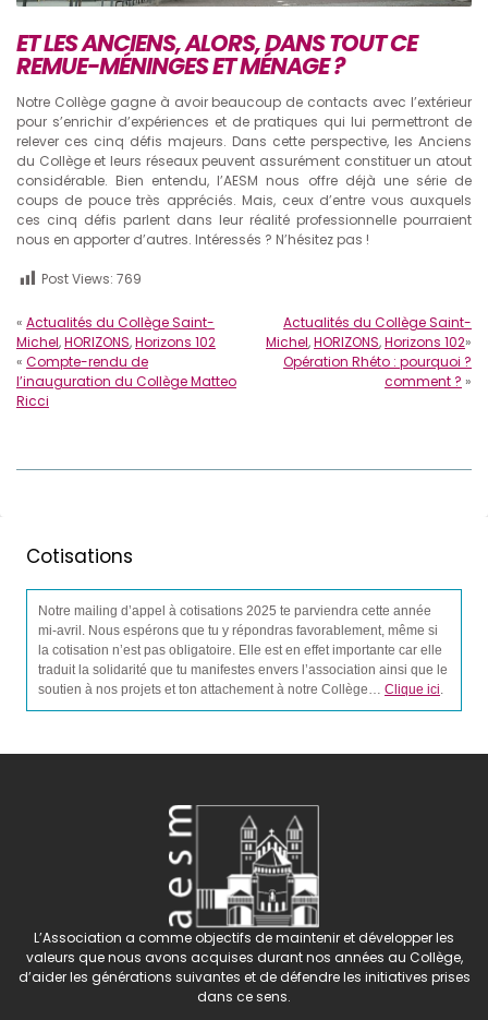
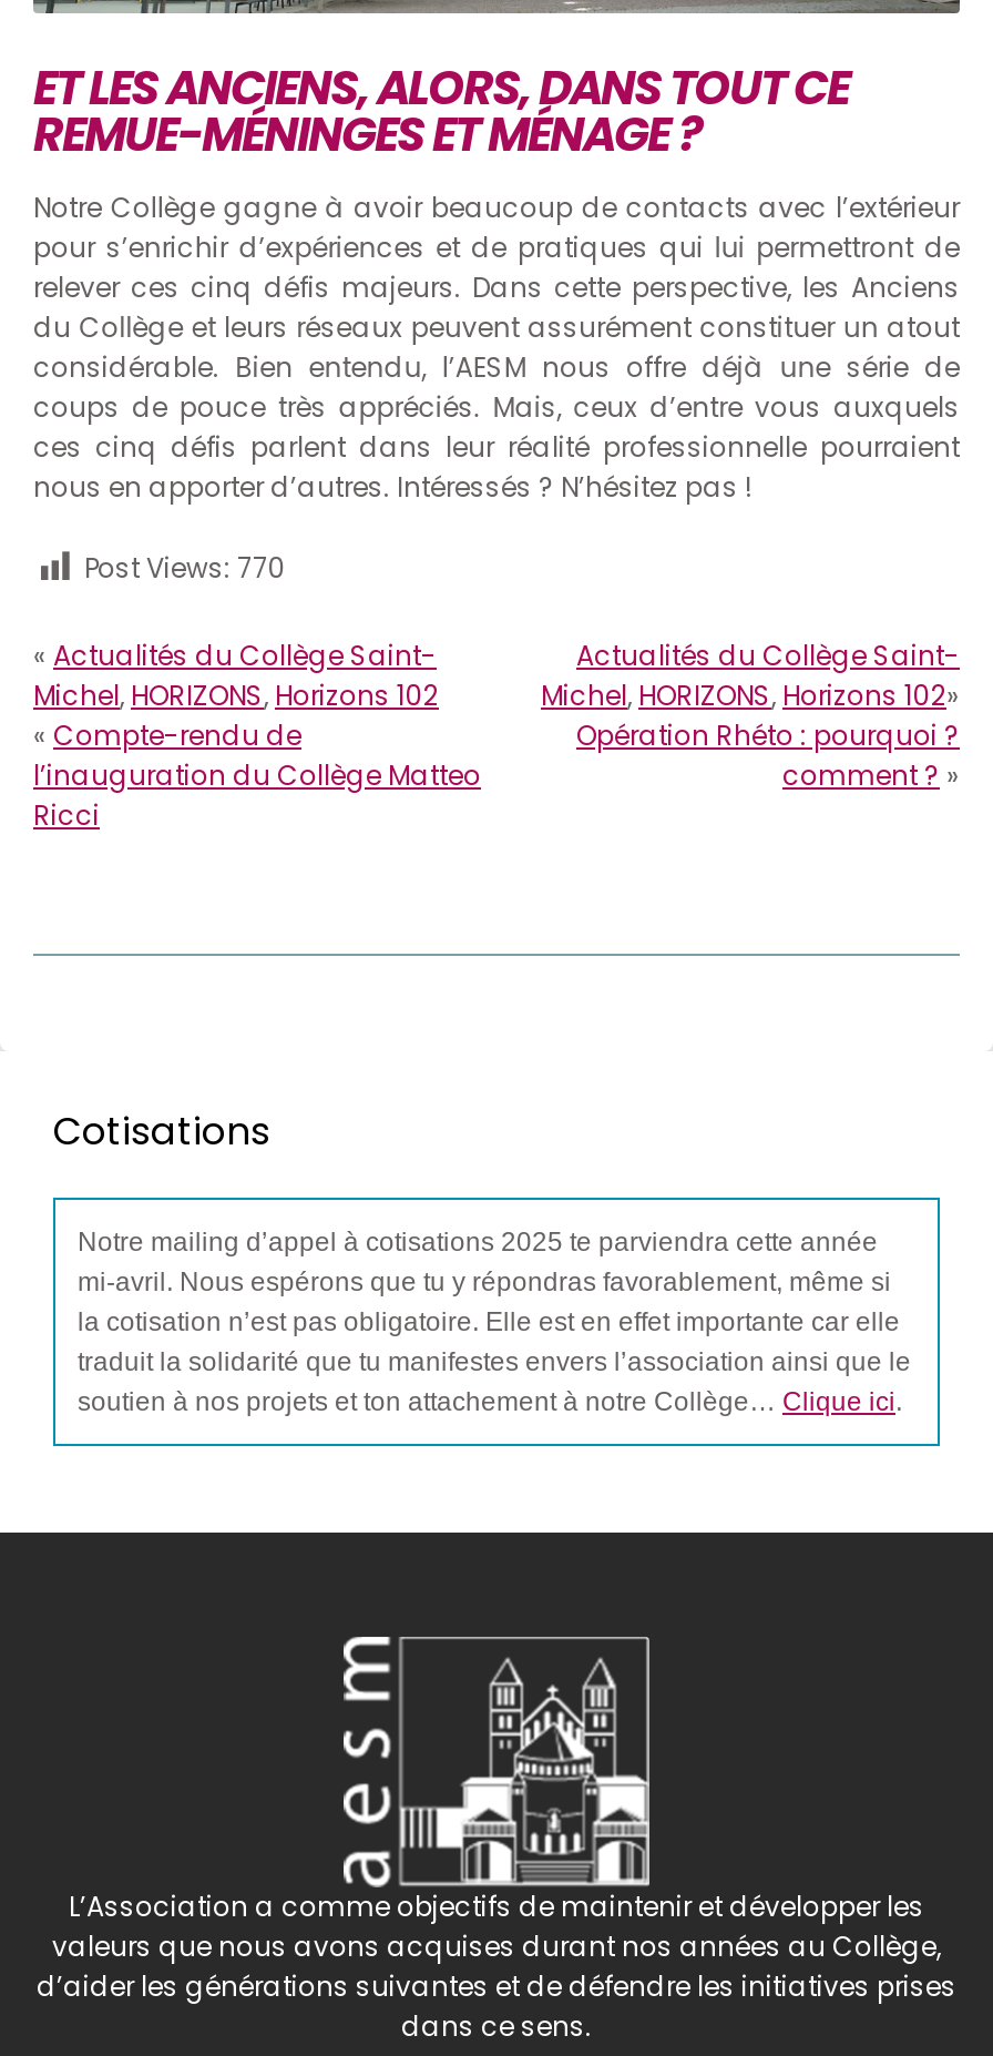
[41,270,142,288] Post Views: 769 -> [84,548,286,586] Post Views: 770

